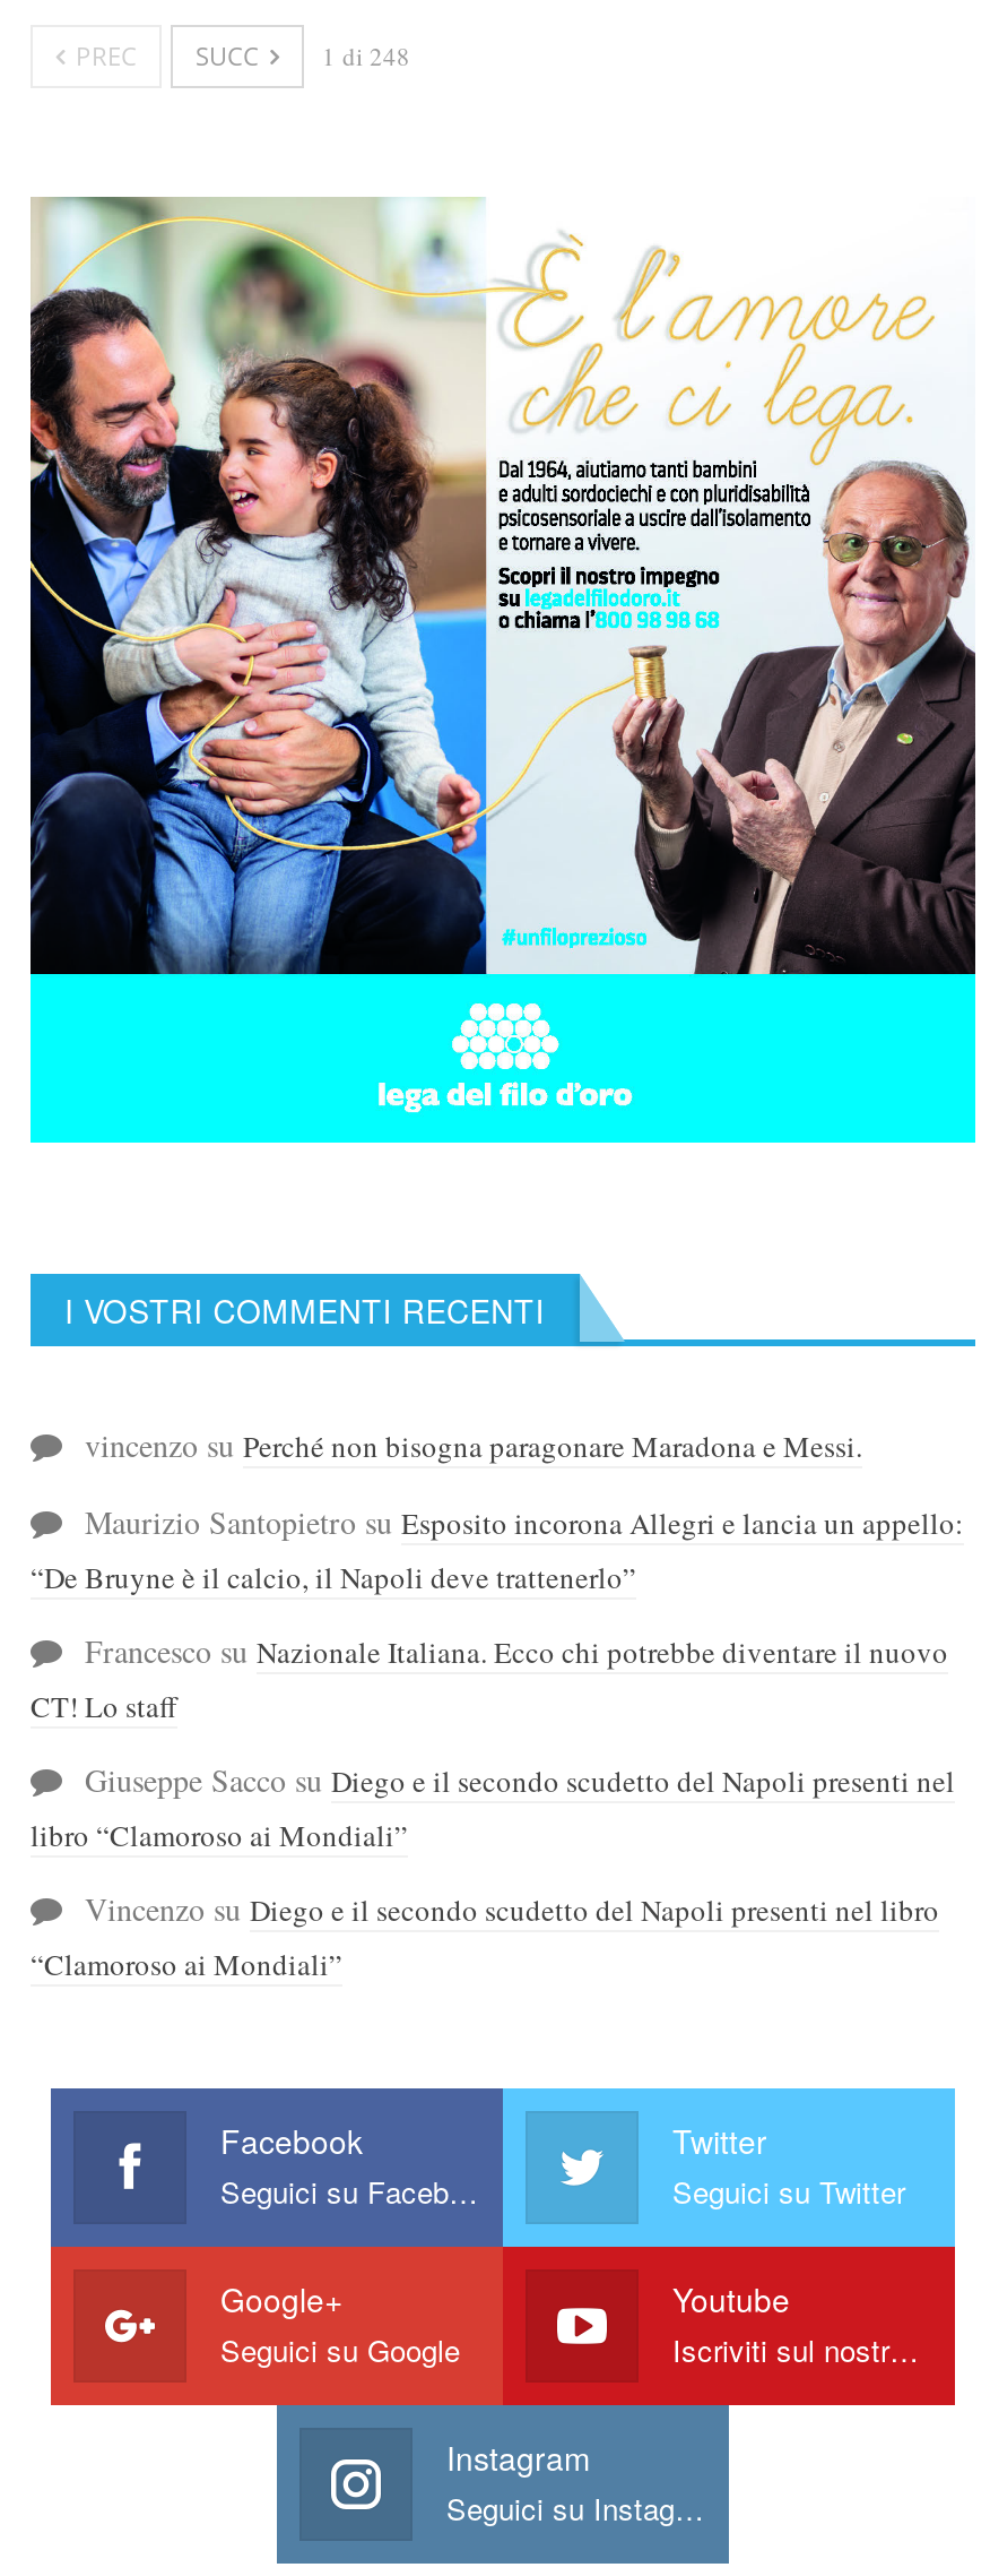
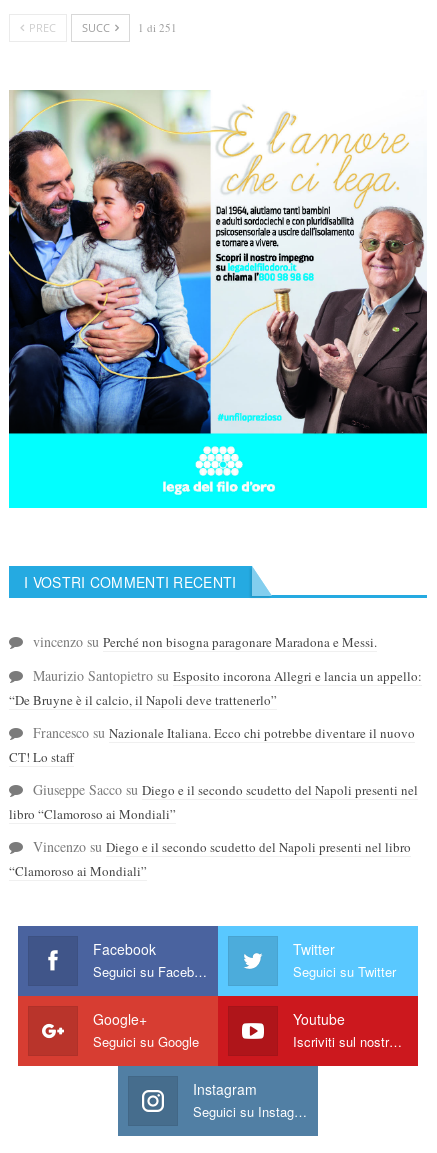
[69,38,410,72] PREC SUCC 1 di 248 -> [26,20,177,35] PREC SUCC 1 di 251

